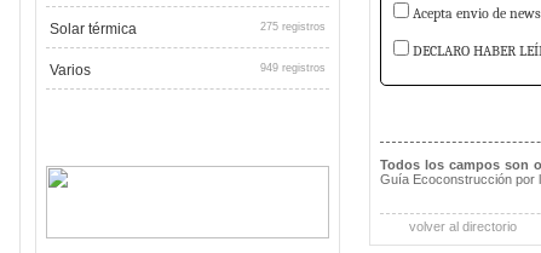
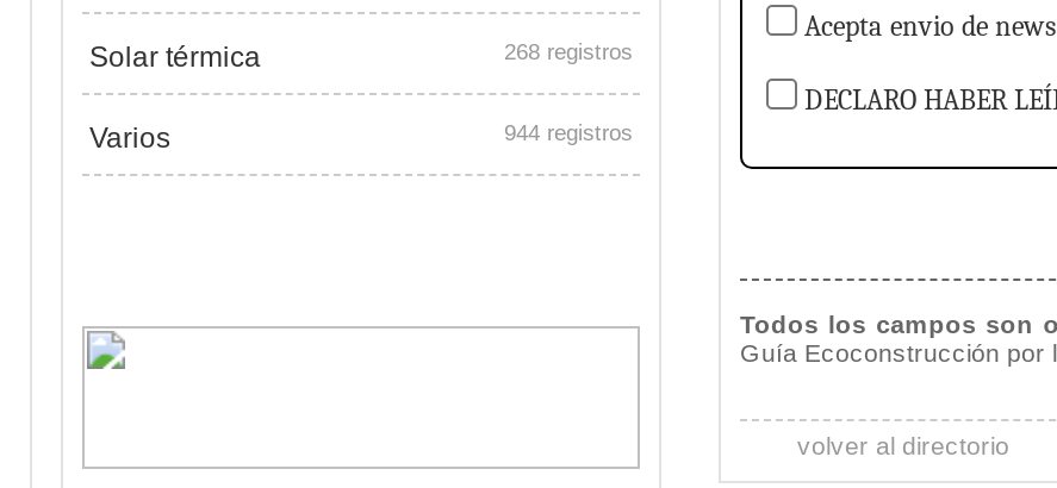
[260,21,326,33] 275 registros -> [504,40,633,64] 268 registros
[260,62,326,74] 949 registros -> [504,121,633,145] 944 registros

